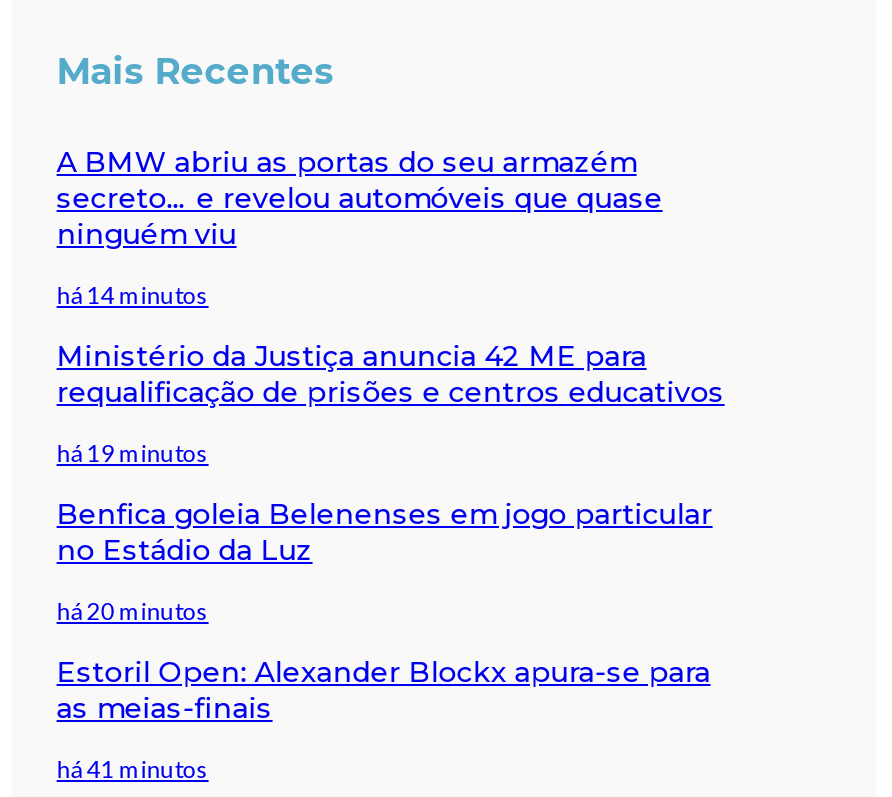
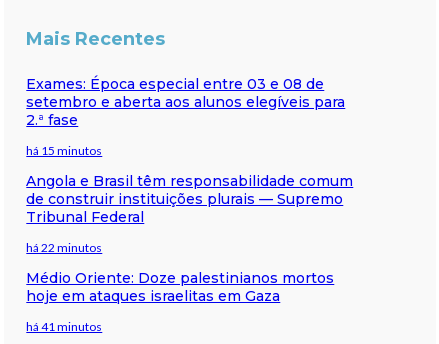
[57,144,725,726] A BMW abriu as portas do seu armazém | secreto… e revelou automóveis que quase | ninguém viu | há 14 minutos | Ministério da Justiça anuncia 42 ME para | requalificação de prisões e centros educativos | há 19 minutos | Benfica goleia Belenenses em jogo particular | no Estádio da Luz | há 20 minutos | Estoril Open: Alexander Blockx apura-se para | as meias-finais -> [26,75,353,305] Exames: Época especial entre 03 e 08 de | setembro e aberta aos alunos elegíveis para | 2.ª fase | há 15 minutos | Angola e Brasil têm responsabilidade comum | de construir instituições plurais — Supremo | Tribunal Federal | há 22 minutos | Médio Oriente: Doze palestinianos mortos | hoje em ataques israelitas em Gaza

